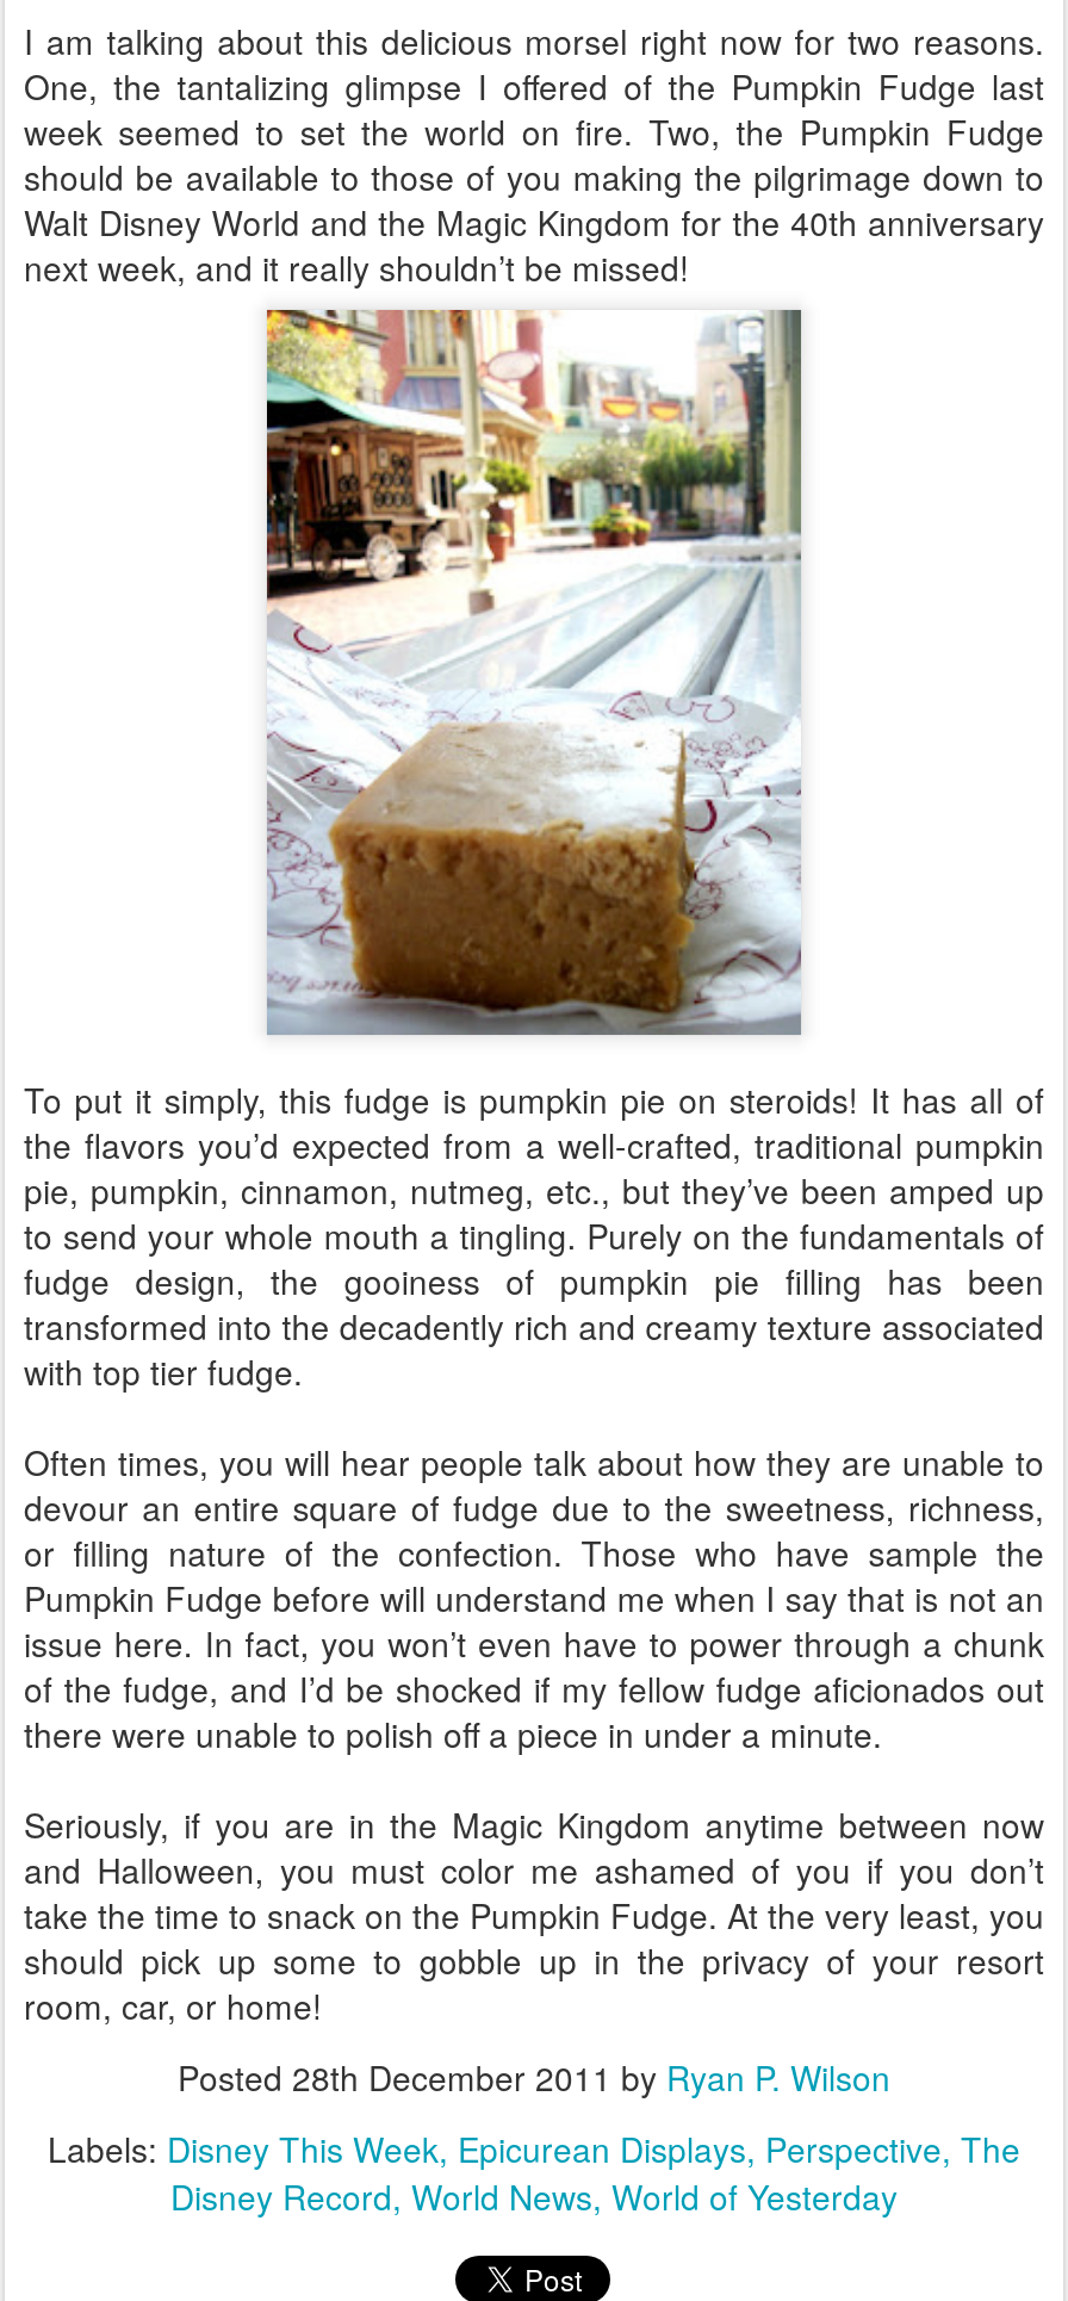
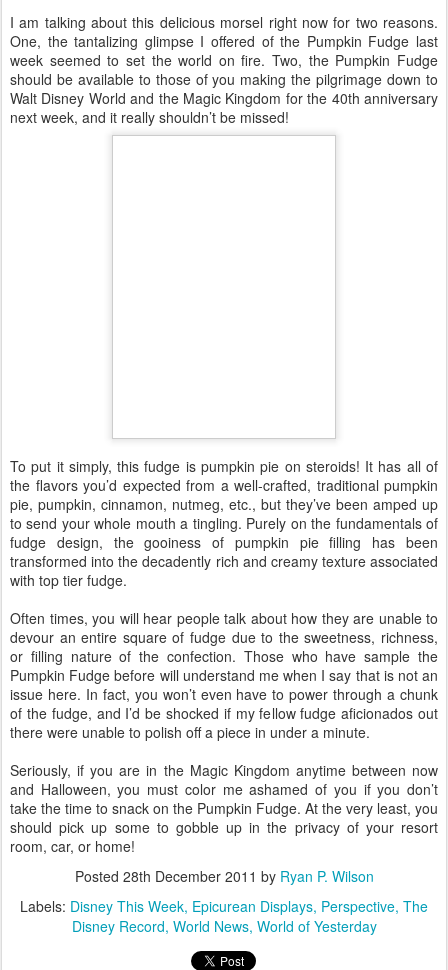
[265,308,803,1037] [image] -> none

